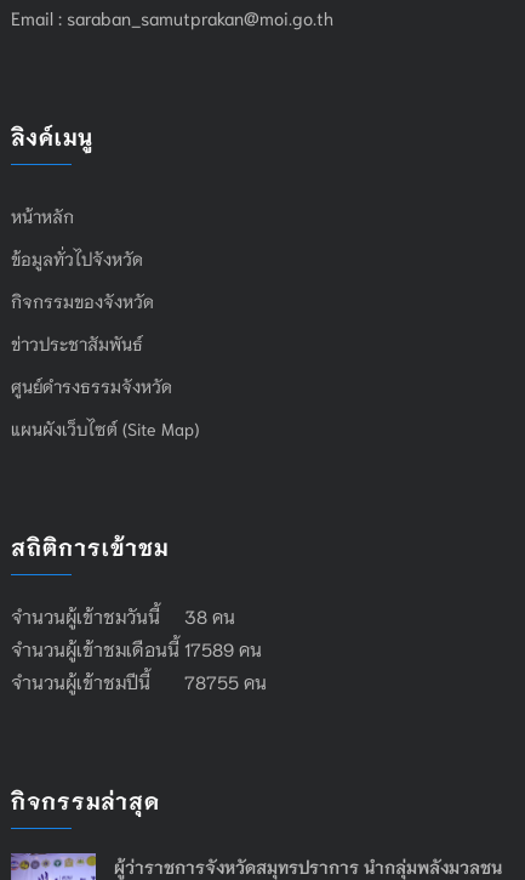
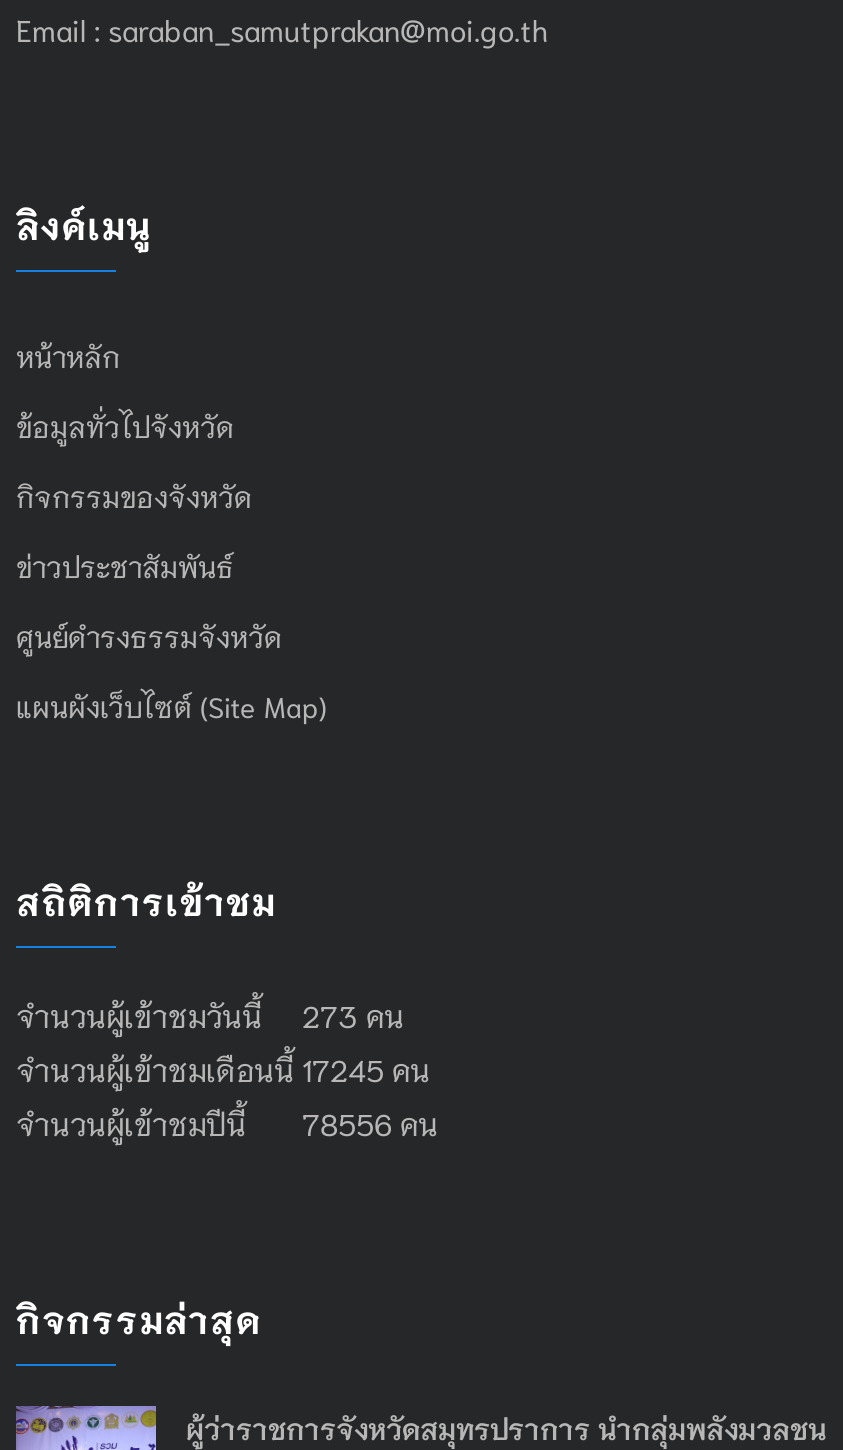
[11,603,235,627] จำนวนผู้เข้าชมวันนี้ 38 คน -> [16,993,404,1033] จำนวนผู้เข้าชมวันนี้ 273 คน
[11,635,262,660] จำนวนผู้เข้าชมเดือนนี้ 17589 คน -> [16,1047,430,1087] จำนวนผู้เข้าชมเดือนนี้ 17245 คน
[11,668,267,692] จำนวนผู้เข้าชมปีนี้ 78755 คน -> [16,1101,438,1141] จำนวนผู้เข้าชมปีนี้ 78556 คน

